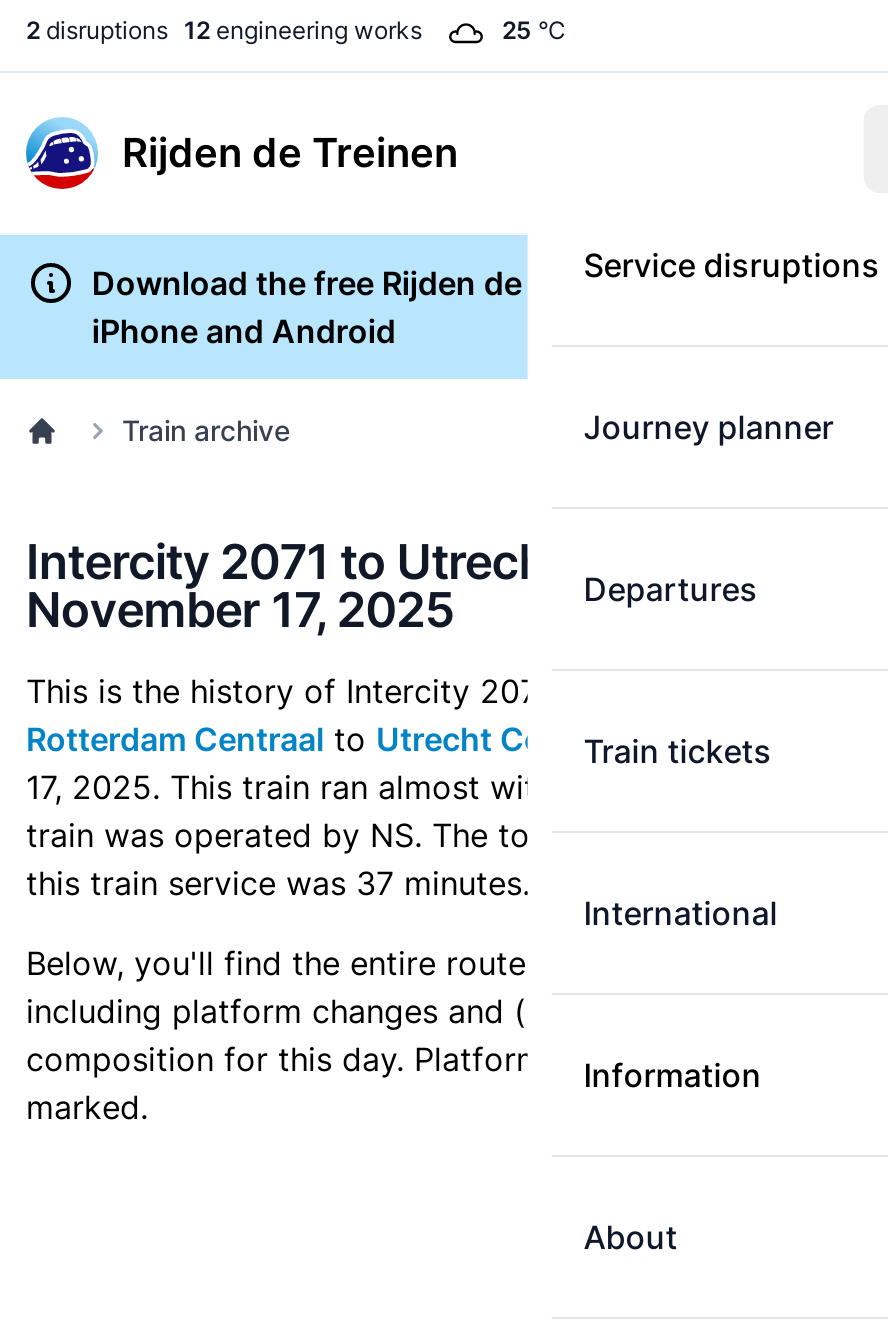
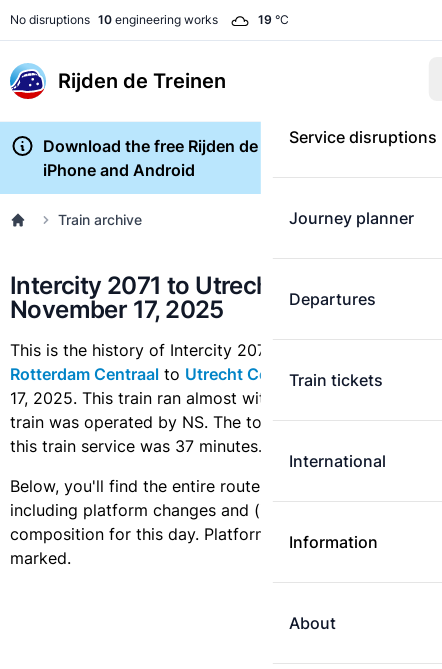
[26,15,422,45] 2 disruptions 12 engineering works -> [10,12,218,27] No disruptions 10 engineering works
[502,15,566,45] 25 °C -> [258,12,289,27] 19 °C

